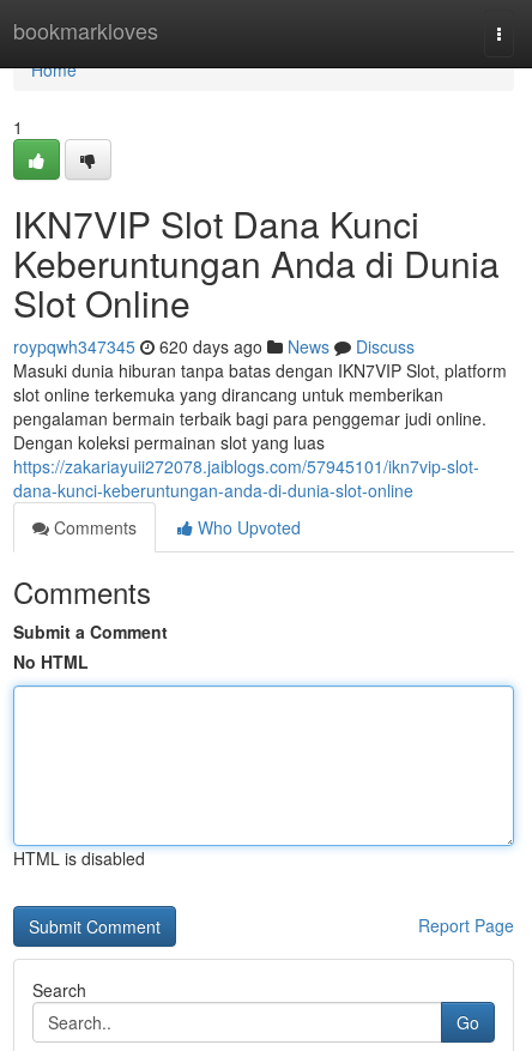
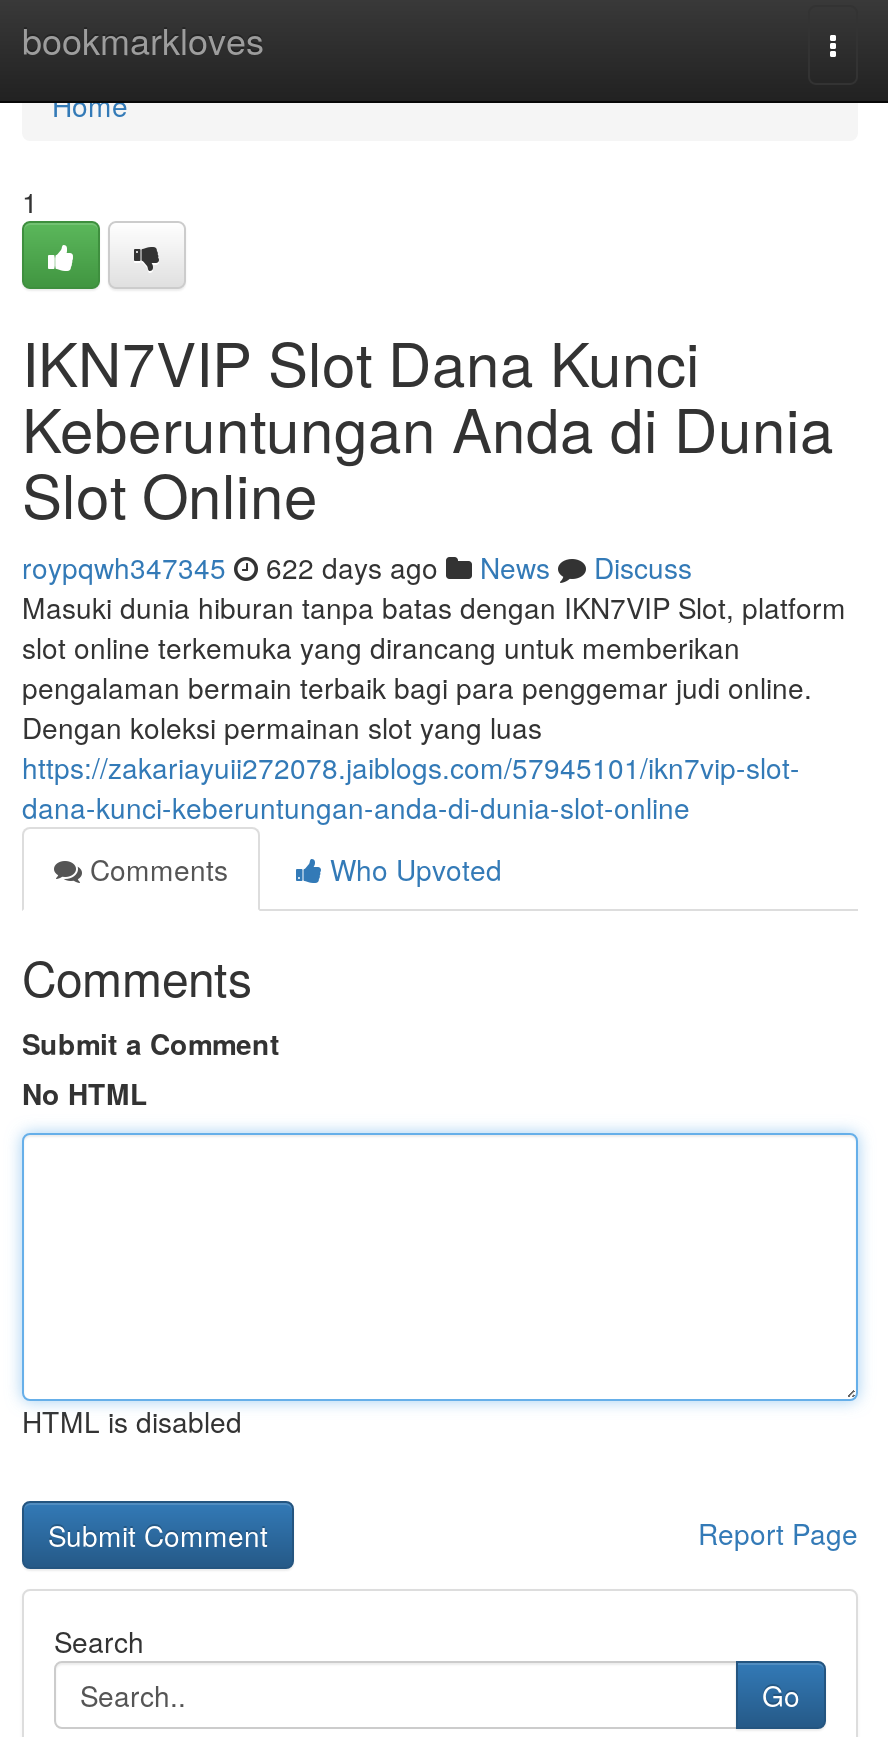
[13,334,415,358] roypqwh347345 620 days ago News Discuss -> [22,547,692,587] roypqwh347345 622 days ago News Discuss

